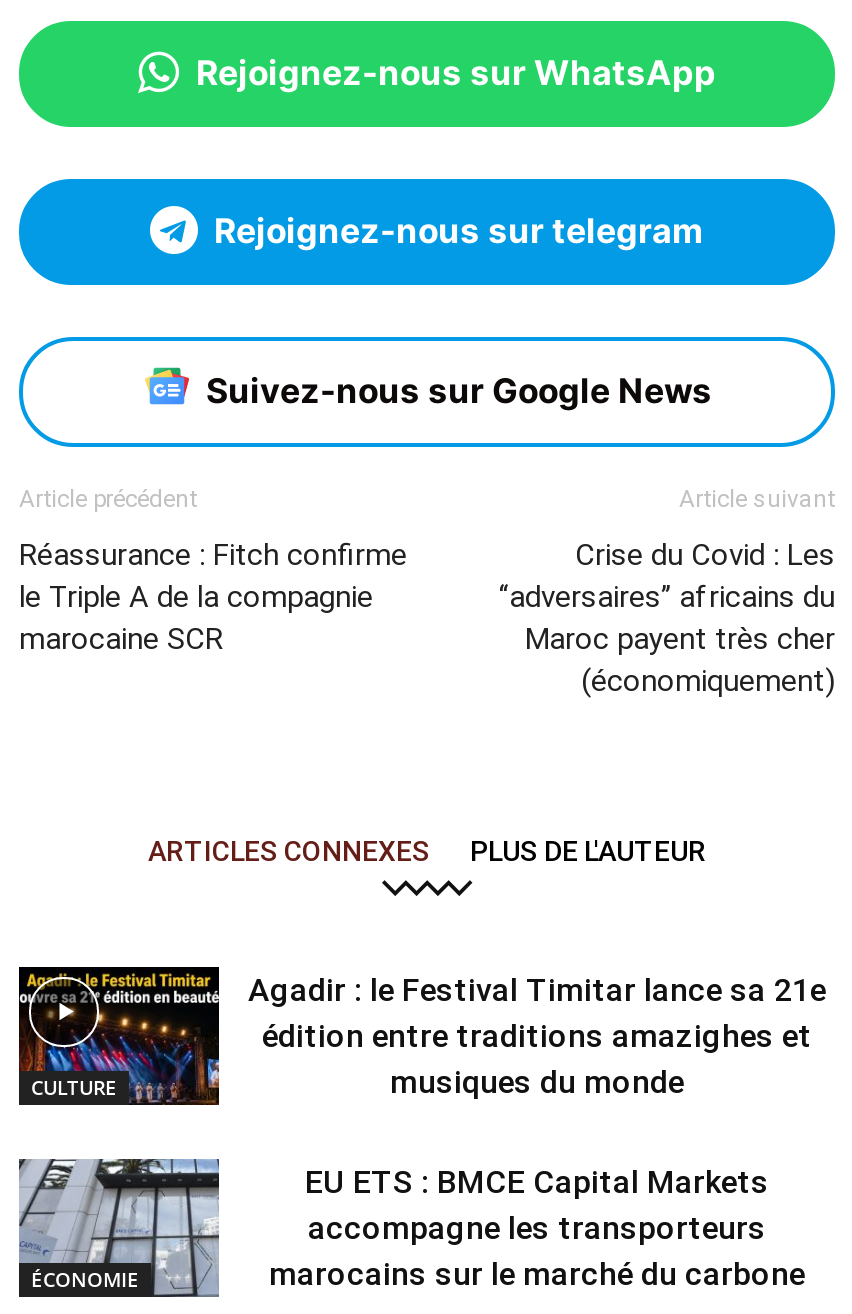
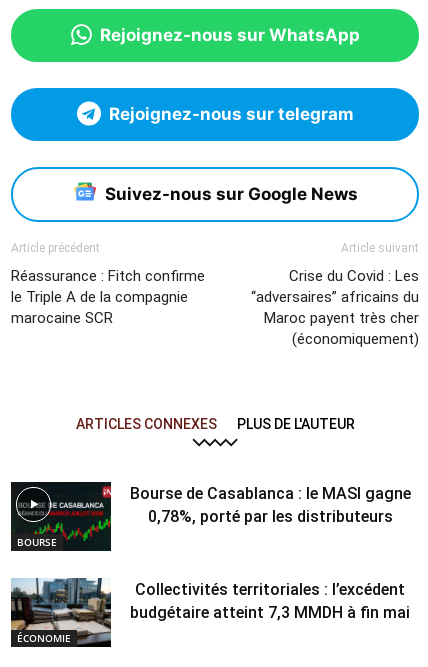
[19,973,221,1105] [image] | CULTURE -> [11,485,112,551] [image] | BOURSE
[248,971,826,1101] Agadir : le Festival Timitar lance sa 21e | édition entre traditions amazighes et | musiques du monde -> [129,484,410,526] Bourse de Casablanca : le MASI gagne | 0,78%, porté par les distributeurs
[17,1157,805,1299] [image] | EU ETS : BMCE Capital Markets | accompagne les transporteurs | marocains sur le marché du carbone -> [10,578,410,647] [image] | Collectivités territoriales : l’excédent | budgétaire atteint 7,3 MMDH à fin mai

